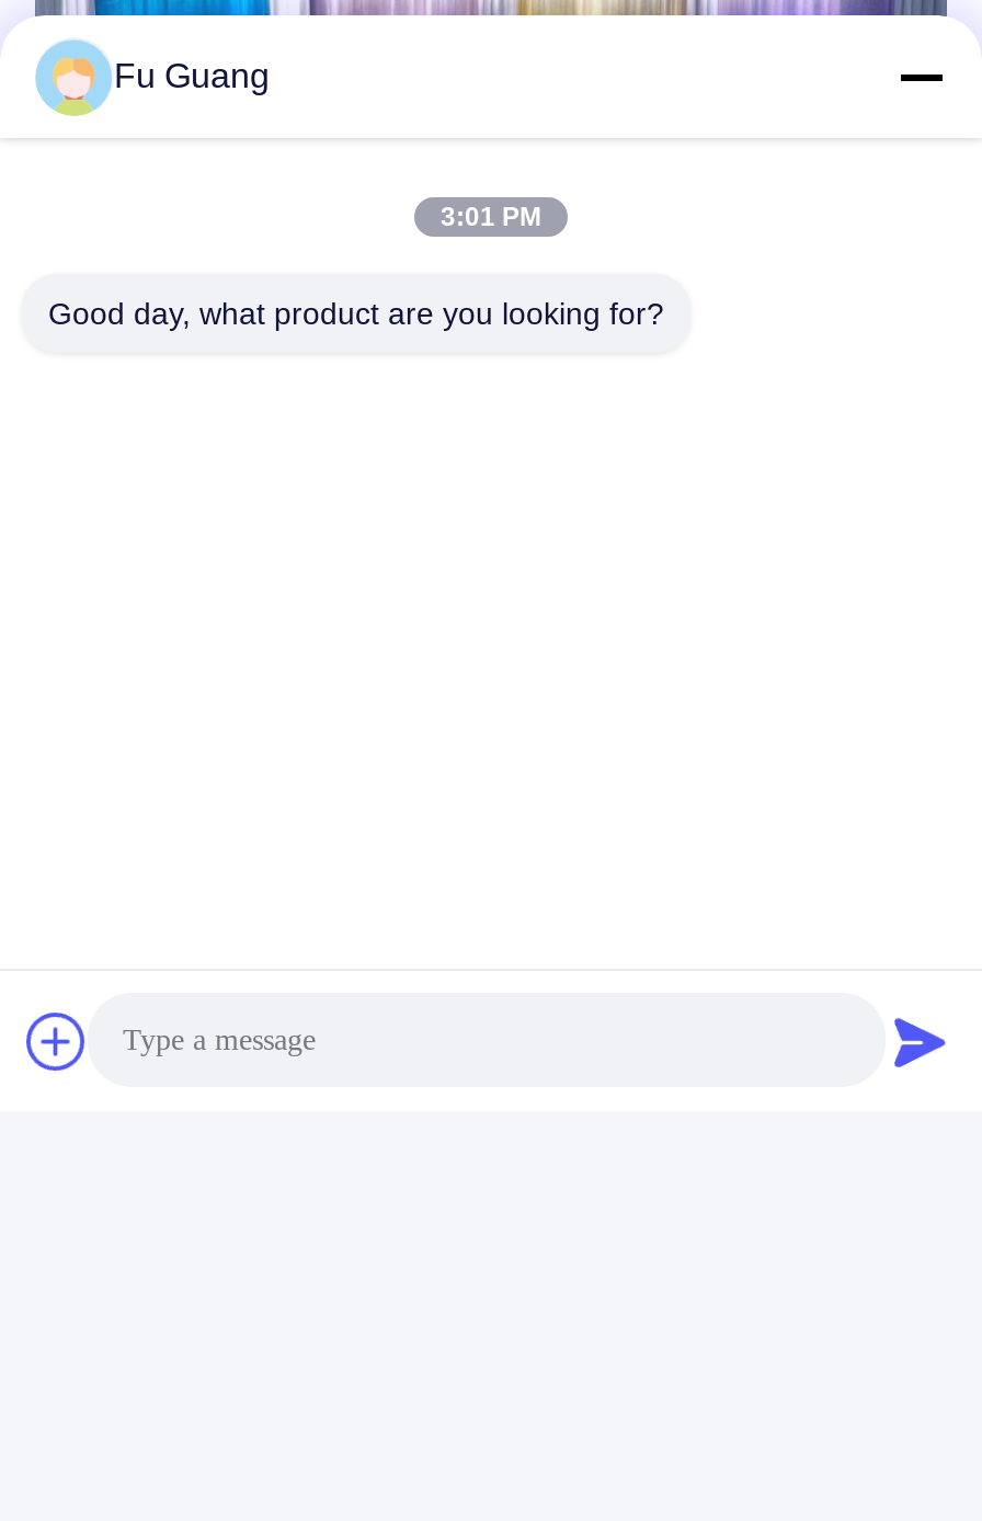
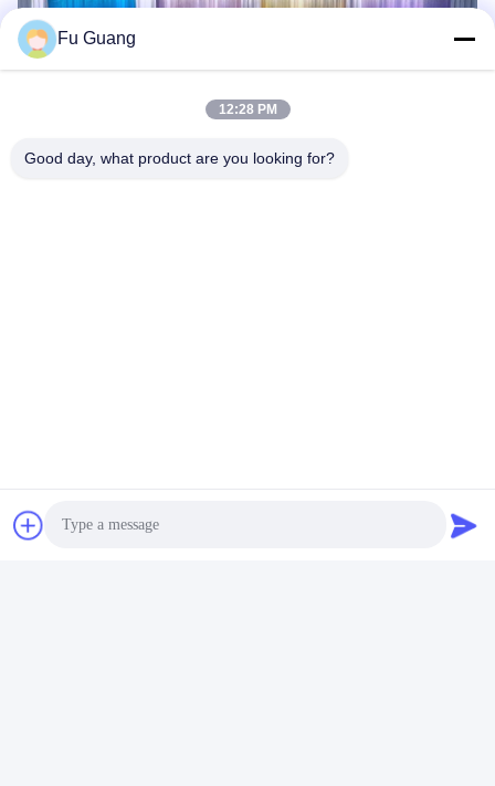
[441,202,541,232] 3:01 PM -> [218,102,277,117] 12:28 PM

